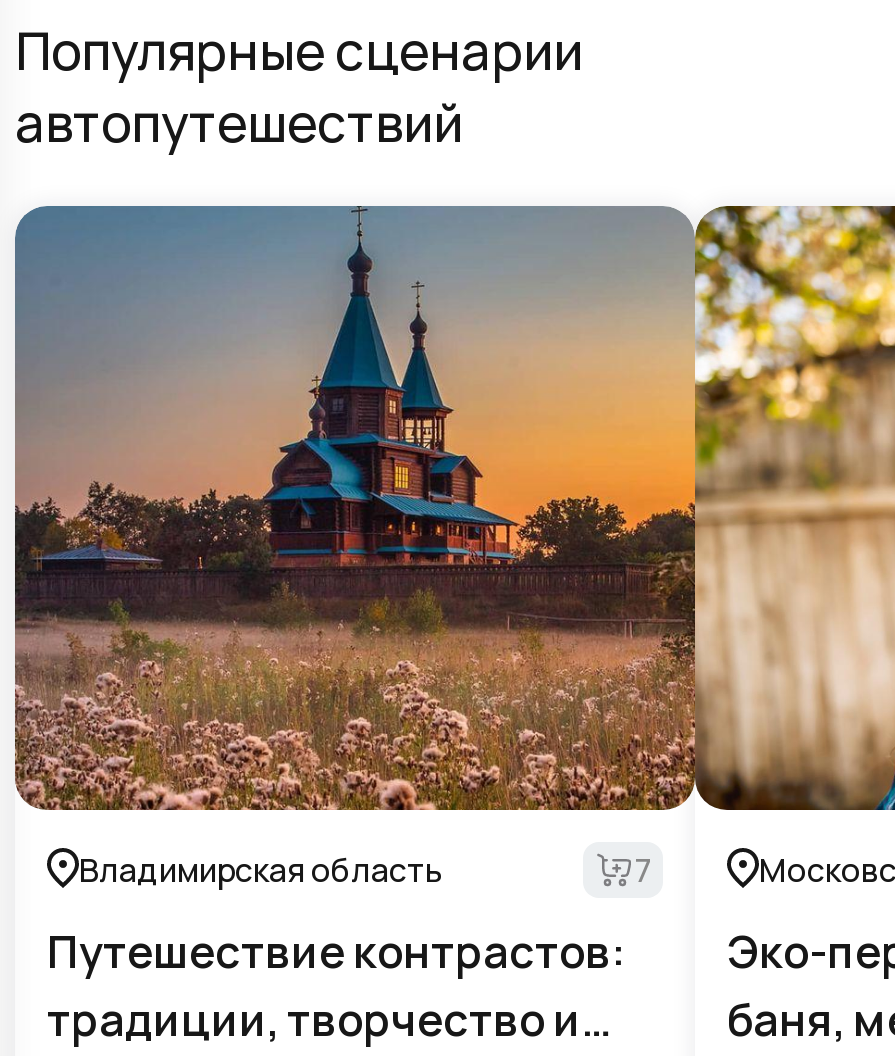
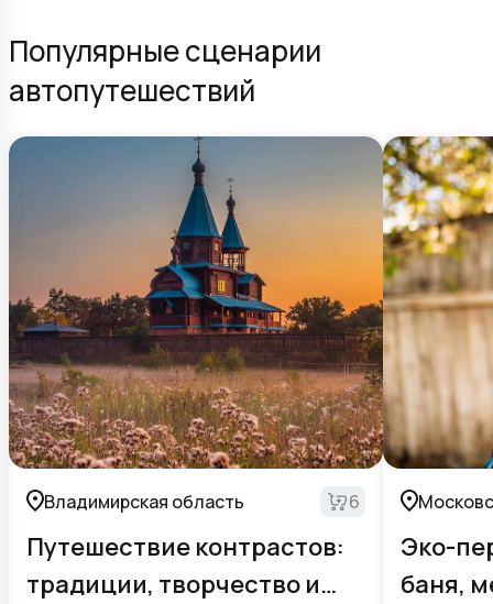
[635,848,653,892] 7 -> [349,490,360,514] 6

